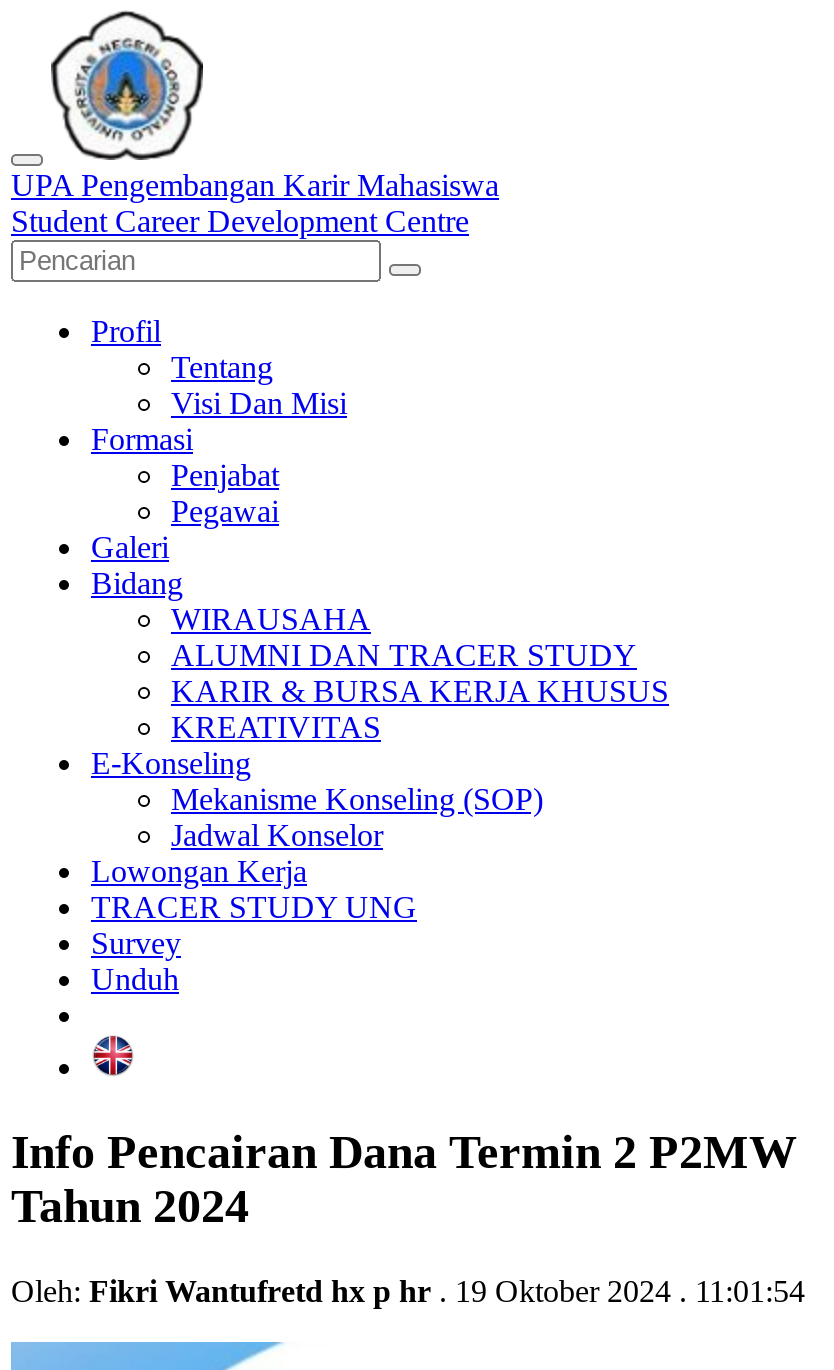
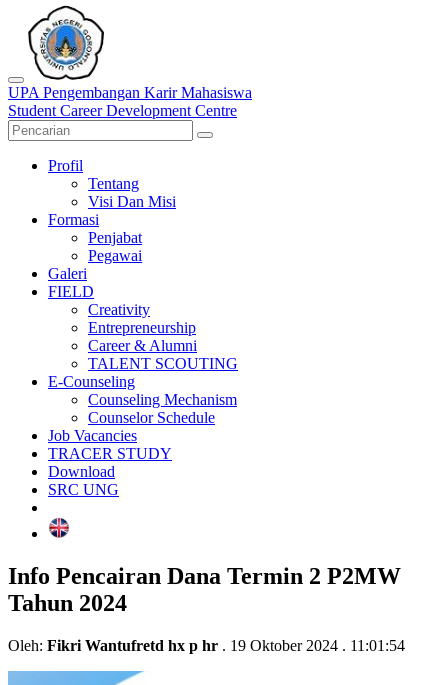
[91,566,669,996] Bidang | WIRAUSAHA | ALUMNI DAN TRACER STUDY | KARIR & BURSA KERJA KHUSUS | KREATIVITAS | E-Konseling | Mekanisme Konseling (SOP) | Jadwal Konselor | Lowongan Kerja | TRACER STUDY UNG | Survey | Unduh -> [48,283,238,498] FIELD | Creativity | Entrepreneurship | Career & Alumni | TALENT SCOUTING | E-Counseling | Counseling Mechanism | Counselor Schedule | Job Vacancies | TRACER STUDY | Download | SRC UNG

